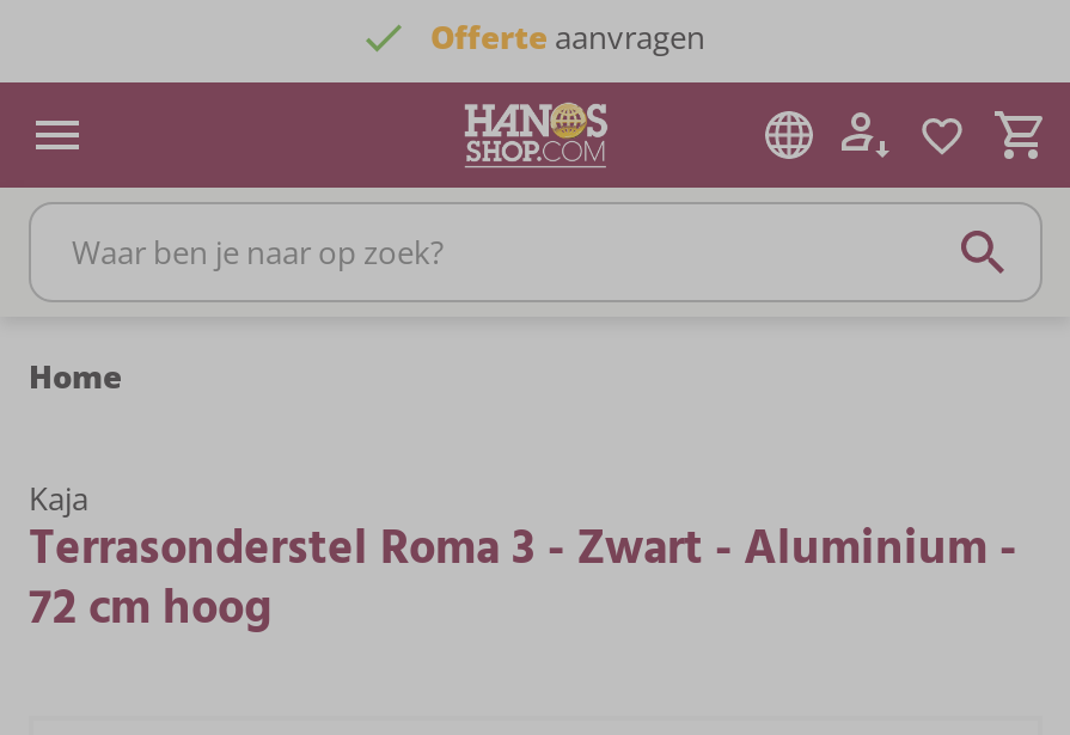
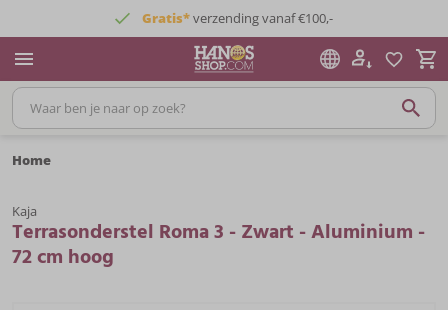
none -> [142,9,333,27] Gratis* verzending vanaf €100,-

